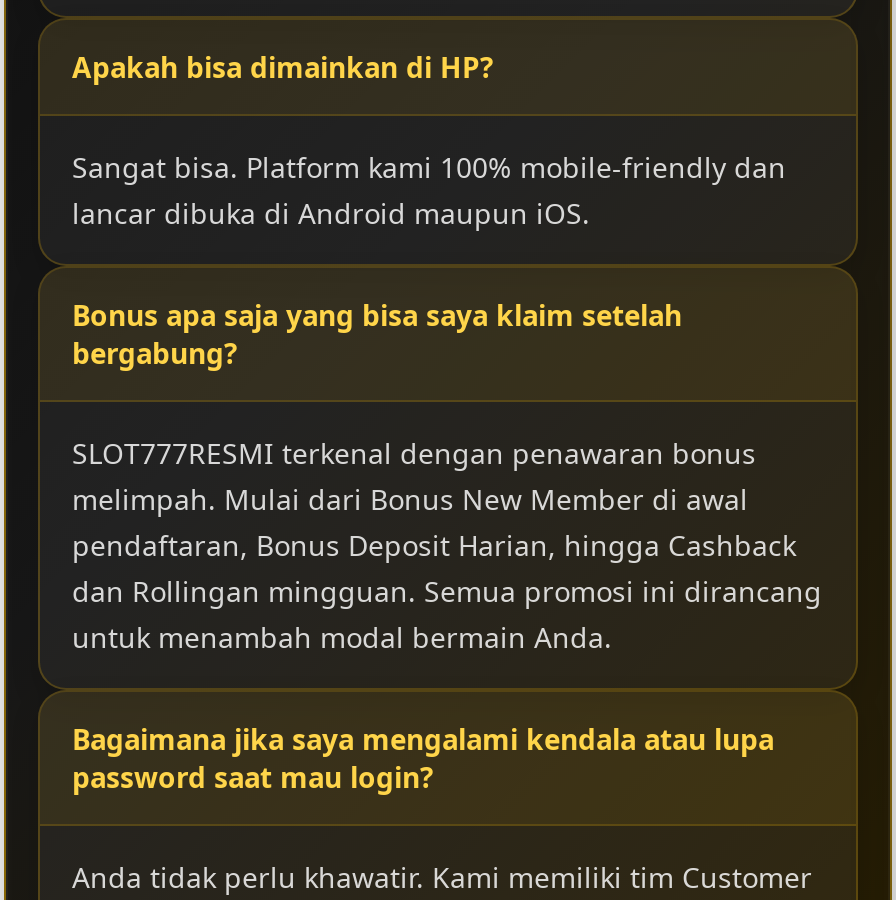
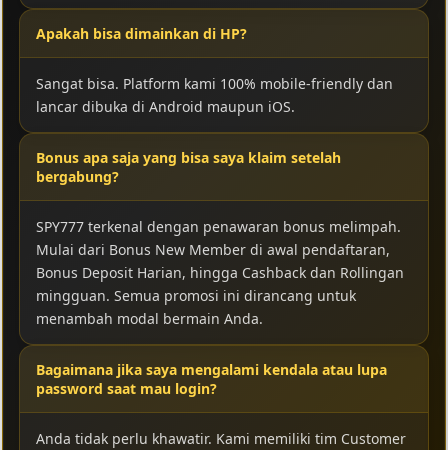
[72,433,822,655] SLOT777RESMI terkenal dengan penawaran bonus | melimpah. Mulai dari Bonus New Member di awal | pendaftaran, Bonus Deposit Harian, hingga Cashback | dan Rollingan mingguan. Semua promosi ini dirancang | untuk menambah modal bermain Anda. -> [36,217,404,328] SPY777 terkenal dengan penawaran bonus melimpah. | Mulai dari Bonus New Member di awal pendaftaran, | Bonus Deposit Harian, hingga Cashback dan Rollingan | mingguan. Semua promosi ini dirancang untuk | menambah modal bermain Anda.

